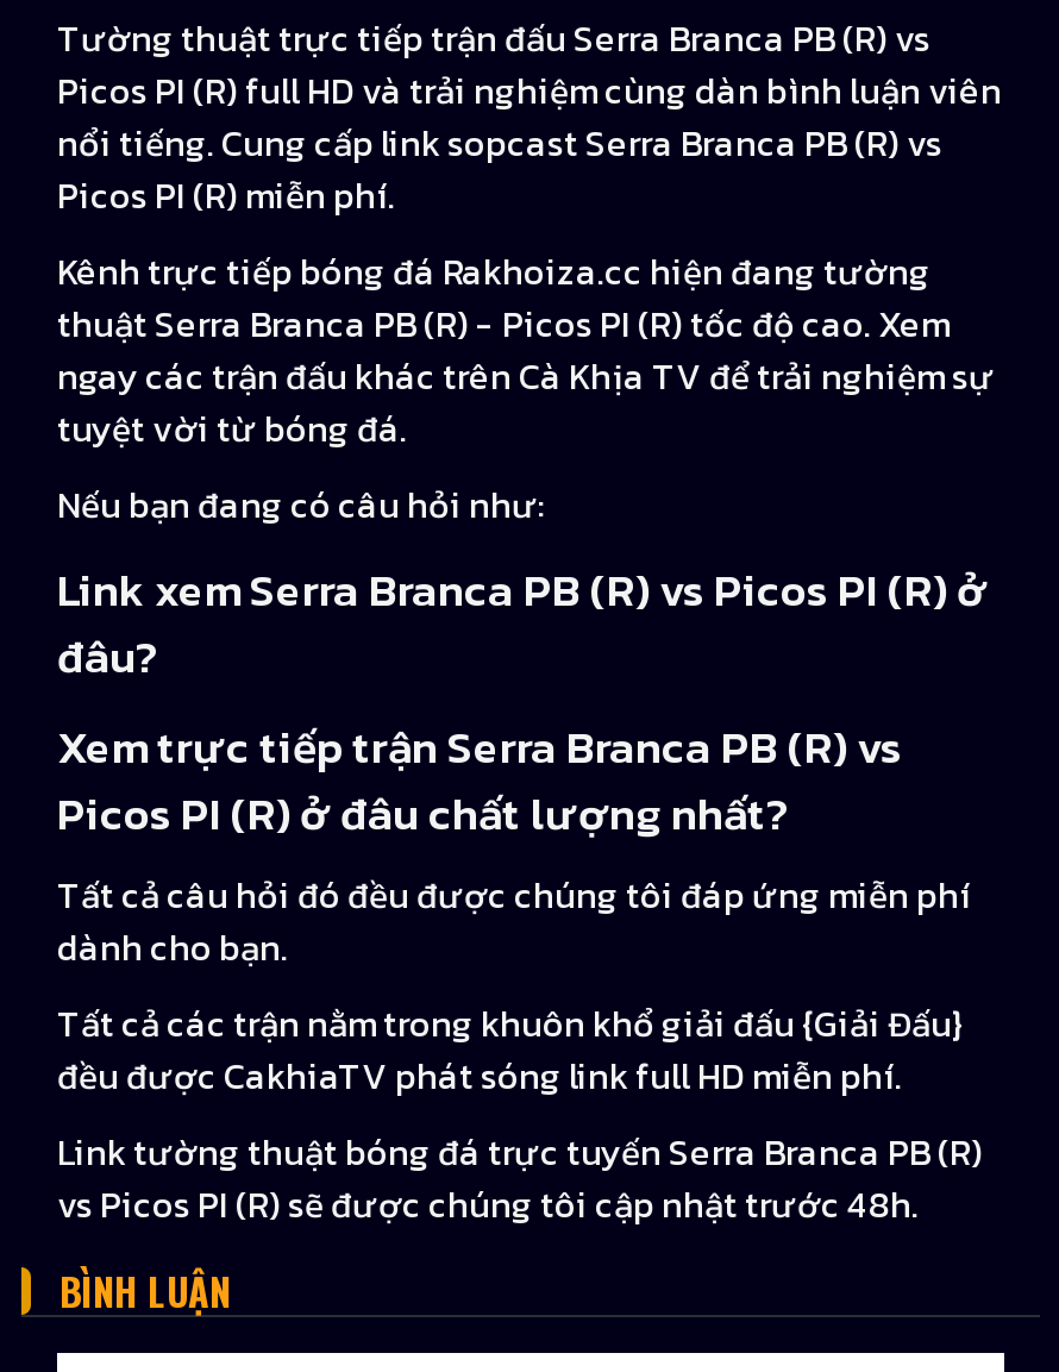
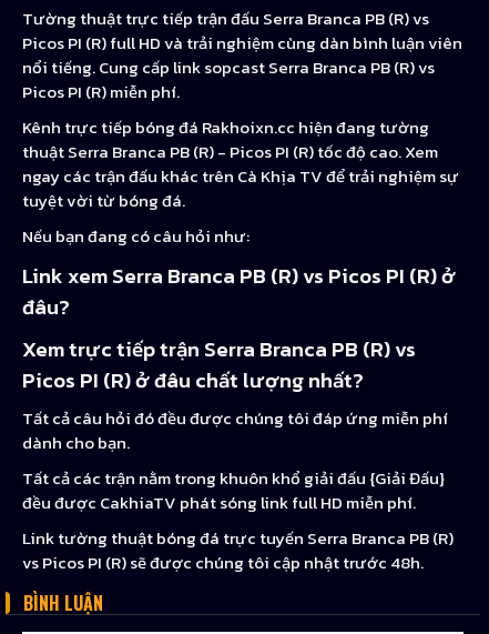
[57,244,930,299] Kênh trực tiếp bóng đá Rakhoiza.cc hiện đang tường -> [22,115,429,140] Kênh trực tiếp bóng đá Rakhoixn.cc hiện đang tường

